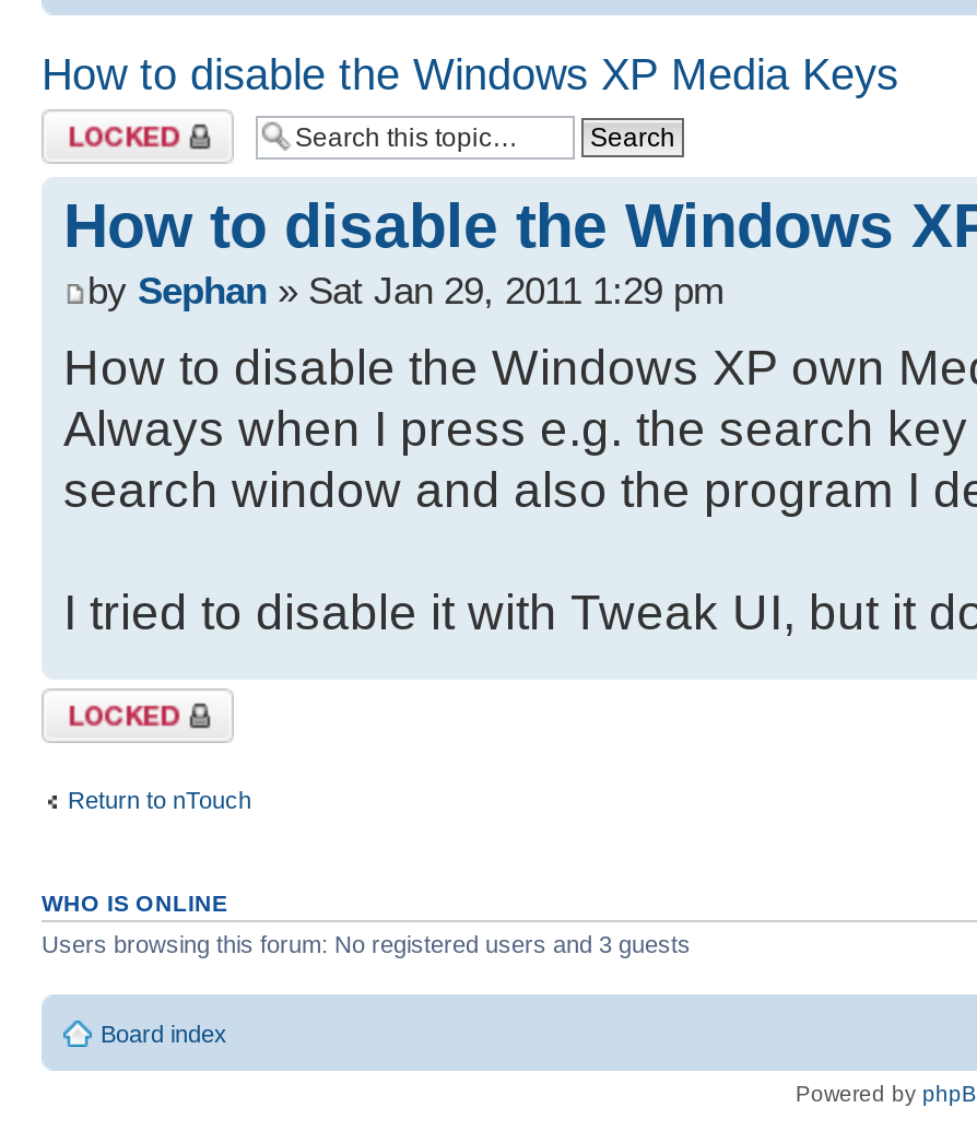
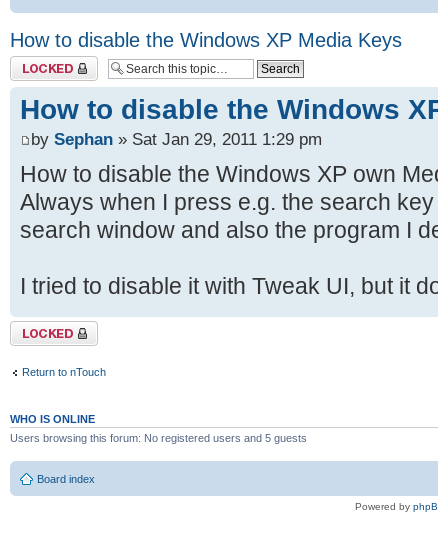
[42,930,691,956] Users browsing this forum: No registered users and 3 guests -> [10,432,307,444] Users browsing this forum: No registered users and 5 guests

